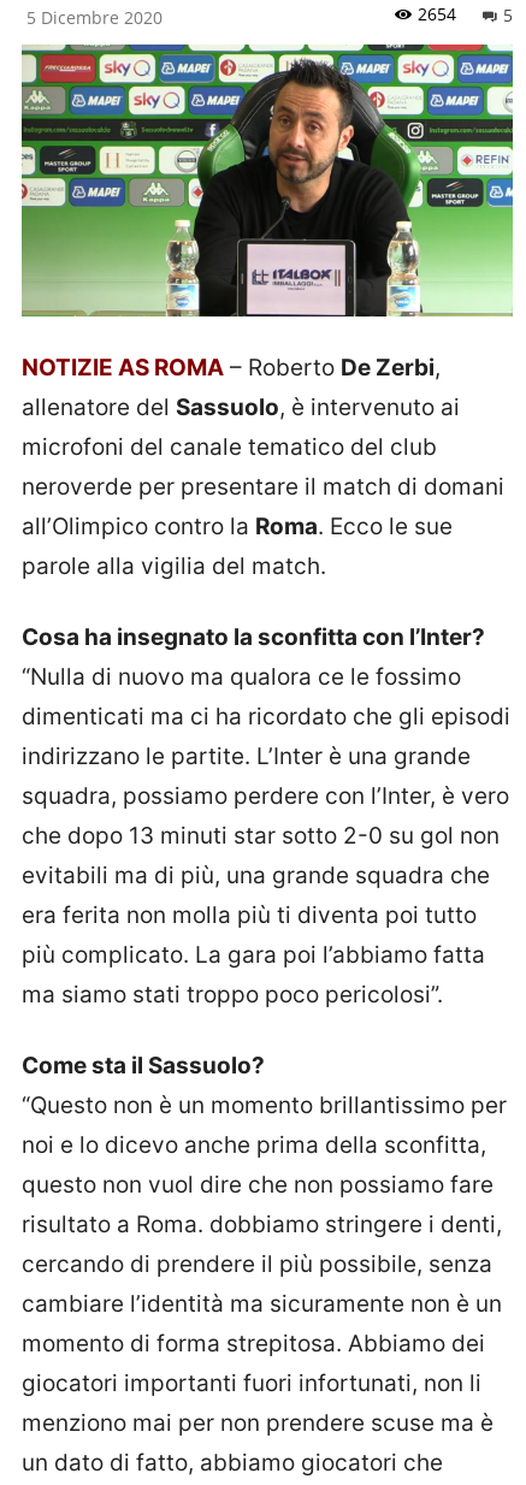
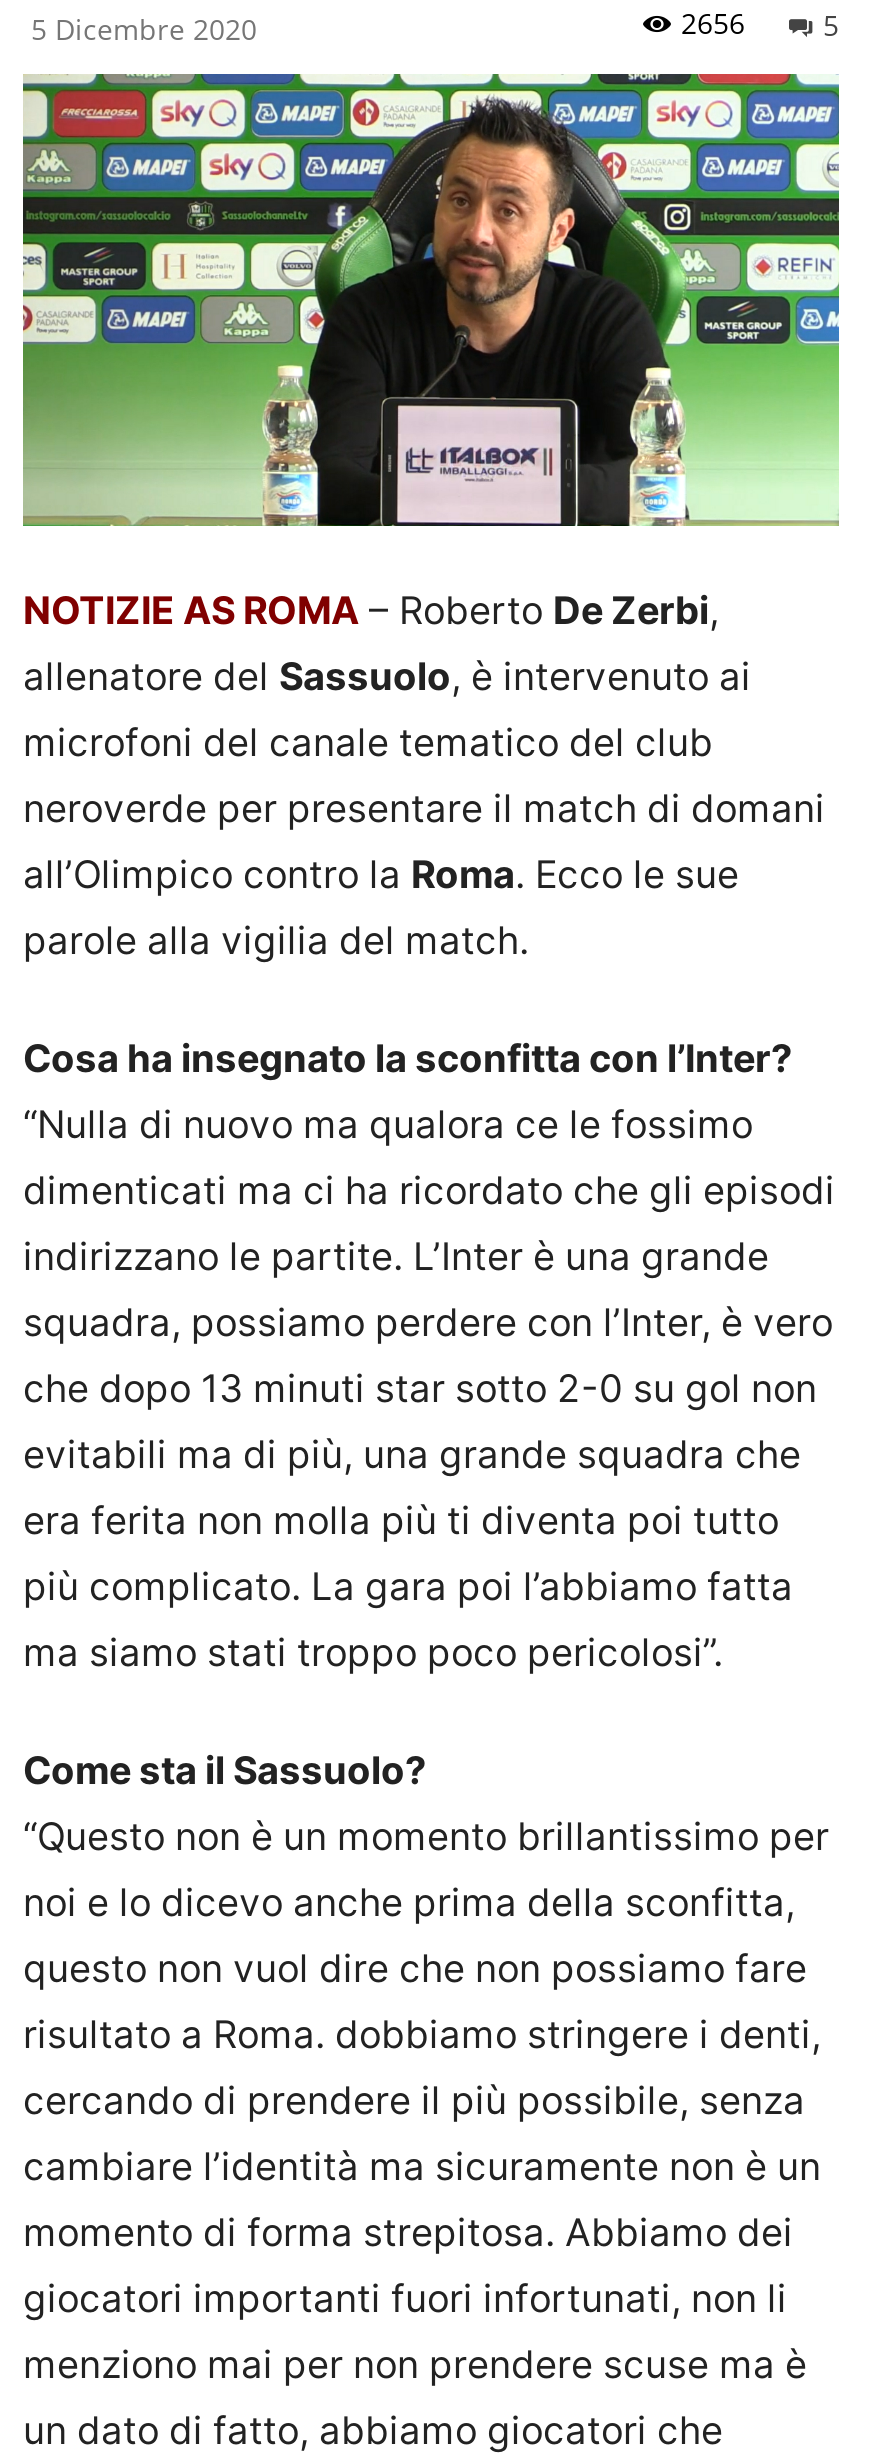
[418,2,456,25] 2654 -> [681,4,745,42] 2656

